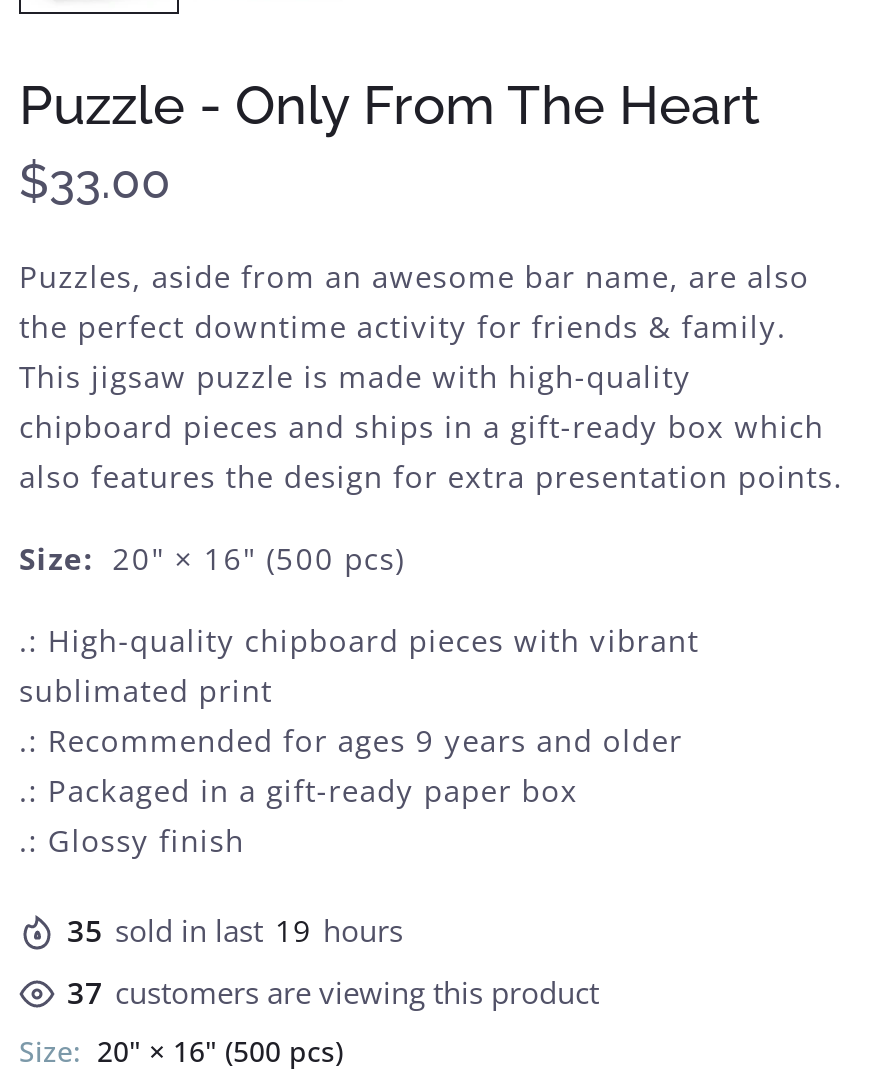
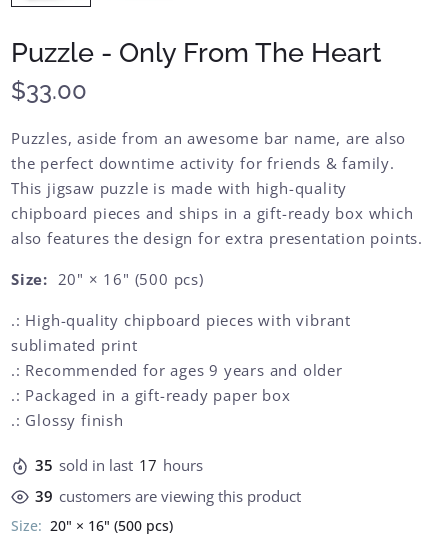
[67,910,403,950] 35 sold in last 19 hours -> [35,455,203,475] 35 sold in last 17 hours
[67,972,599,1012] 37 customers are viewing this product -> [35,486,301,506] 39 customers are viewing this product

